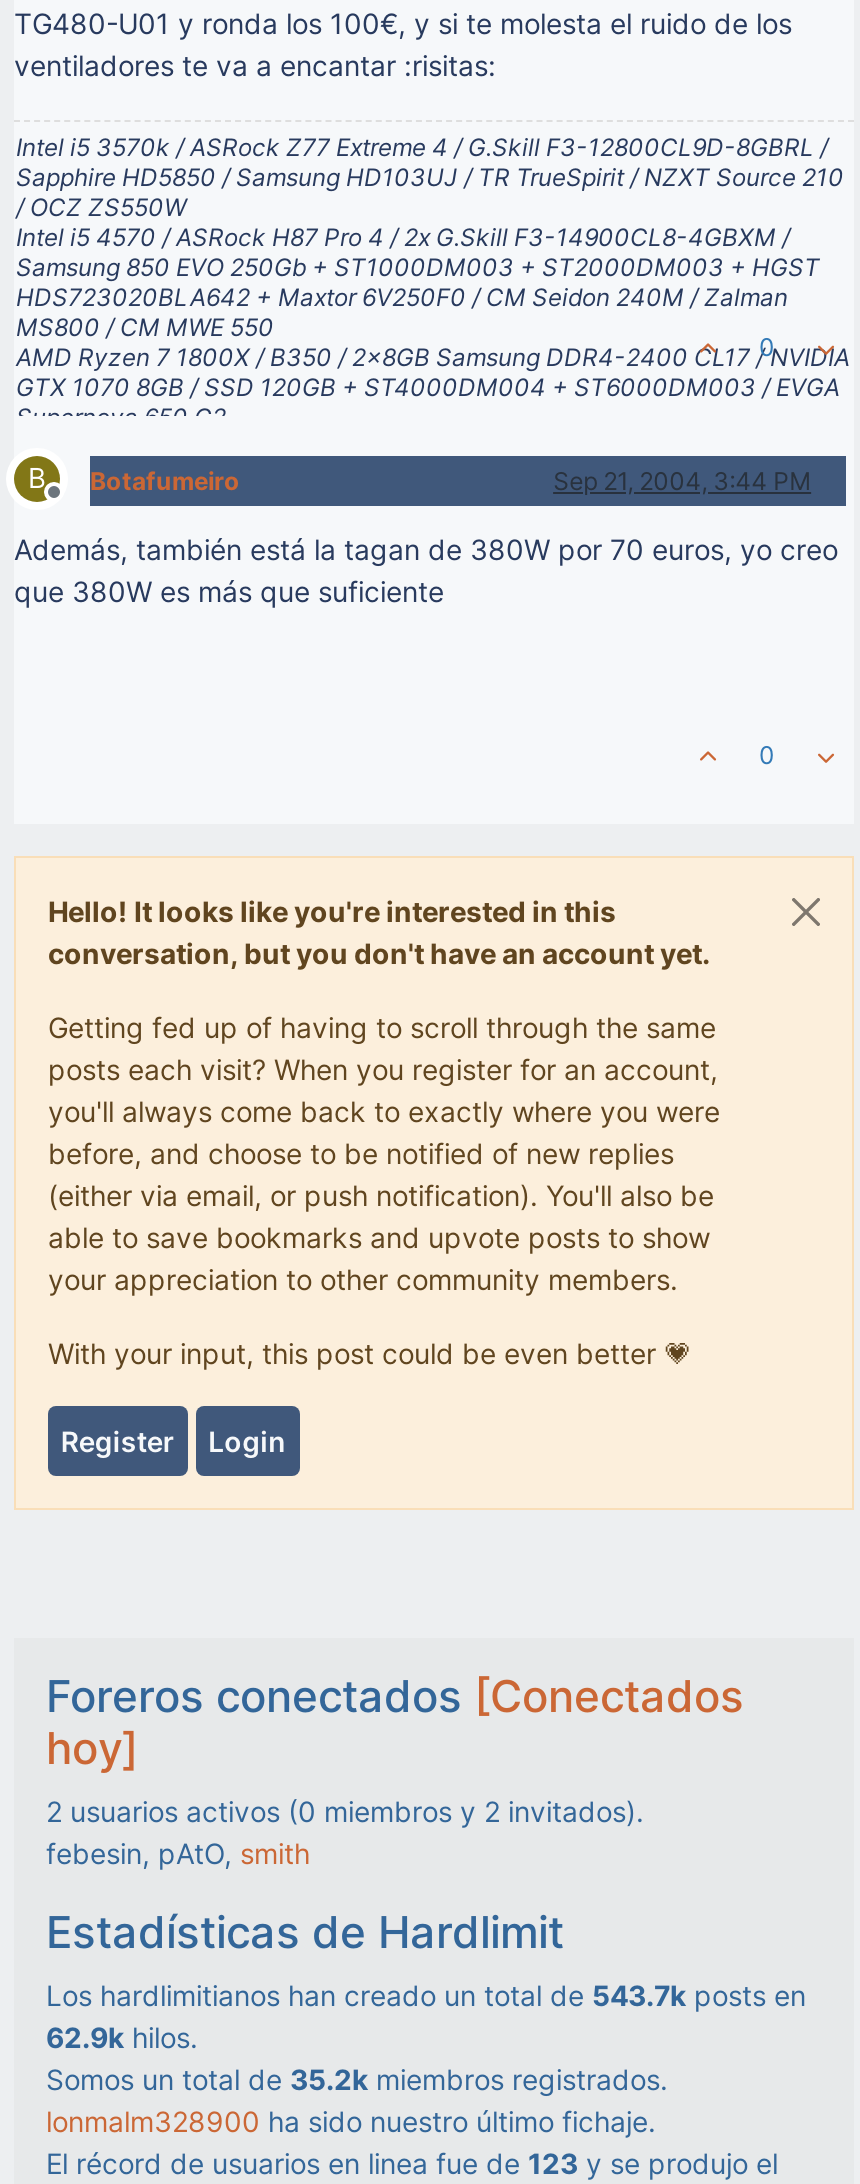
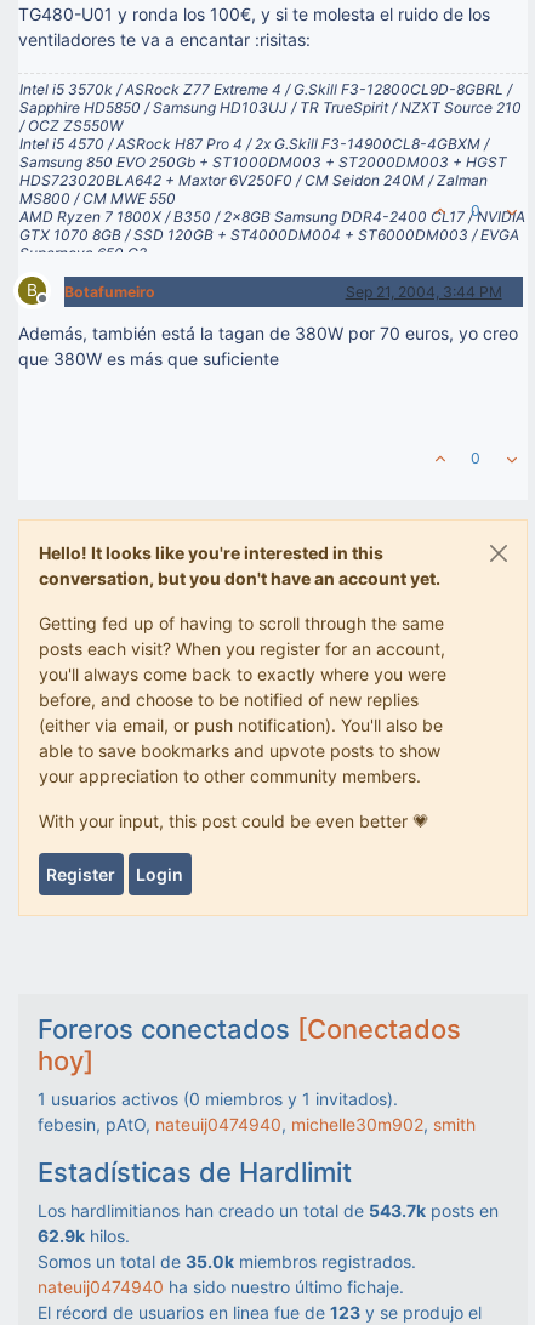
[46,1794,644,1870] 2 usuarios activos (0 miembros y 2 invitados). | febesin, pAtO, smith -> [38,1089,476,1135] 1 usuarios activos (0 miembros y 1 invitados). | febesin, pAtO, nateuij0474940, michelle30m902, smith
[46,2062,668,2096] Somos un total de 35.2k miembros registrados. -> [38,1251,416,1272] Somos un total de 35.0k miembros registrados.
[46,2104,656,2138] lonmalm328900 ha sido nuestro último fichaje. -> [38,1277,404,1297] nateuij0474940 ha sido nuestro último fichaje.

